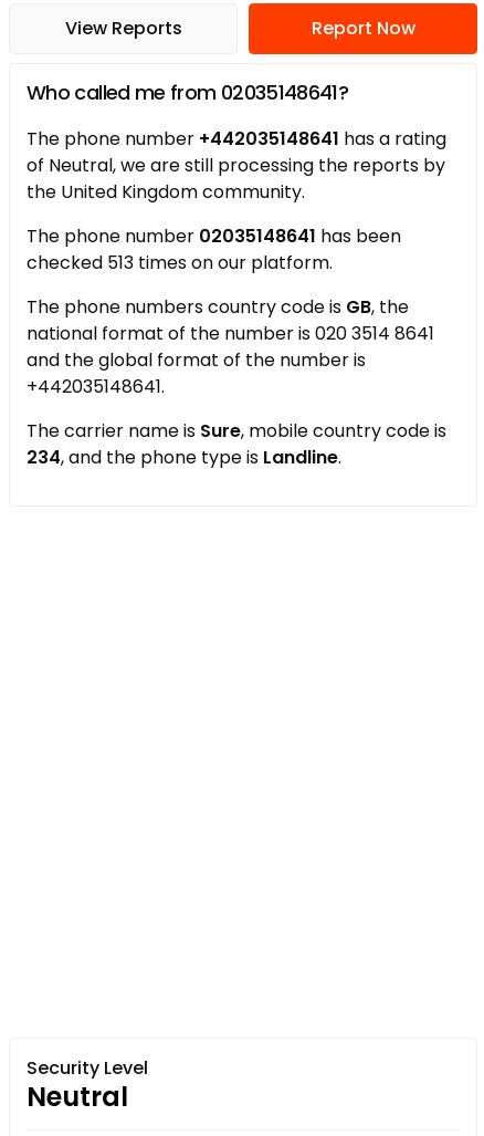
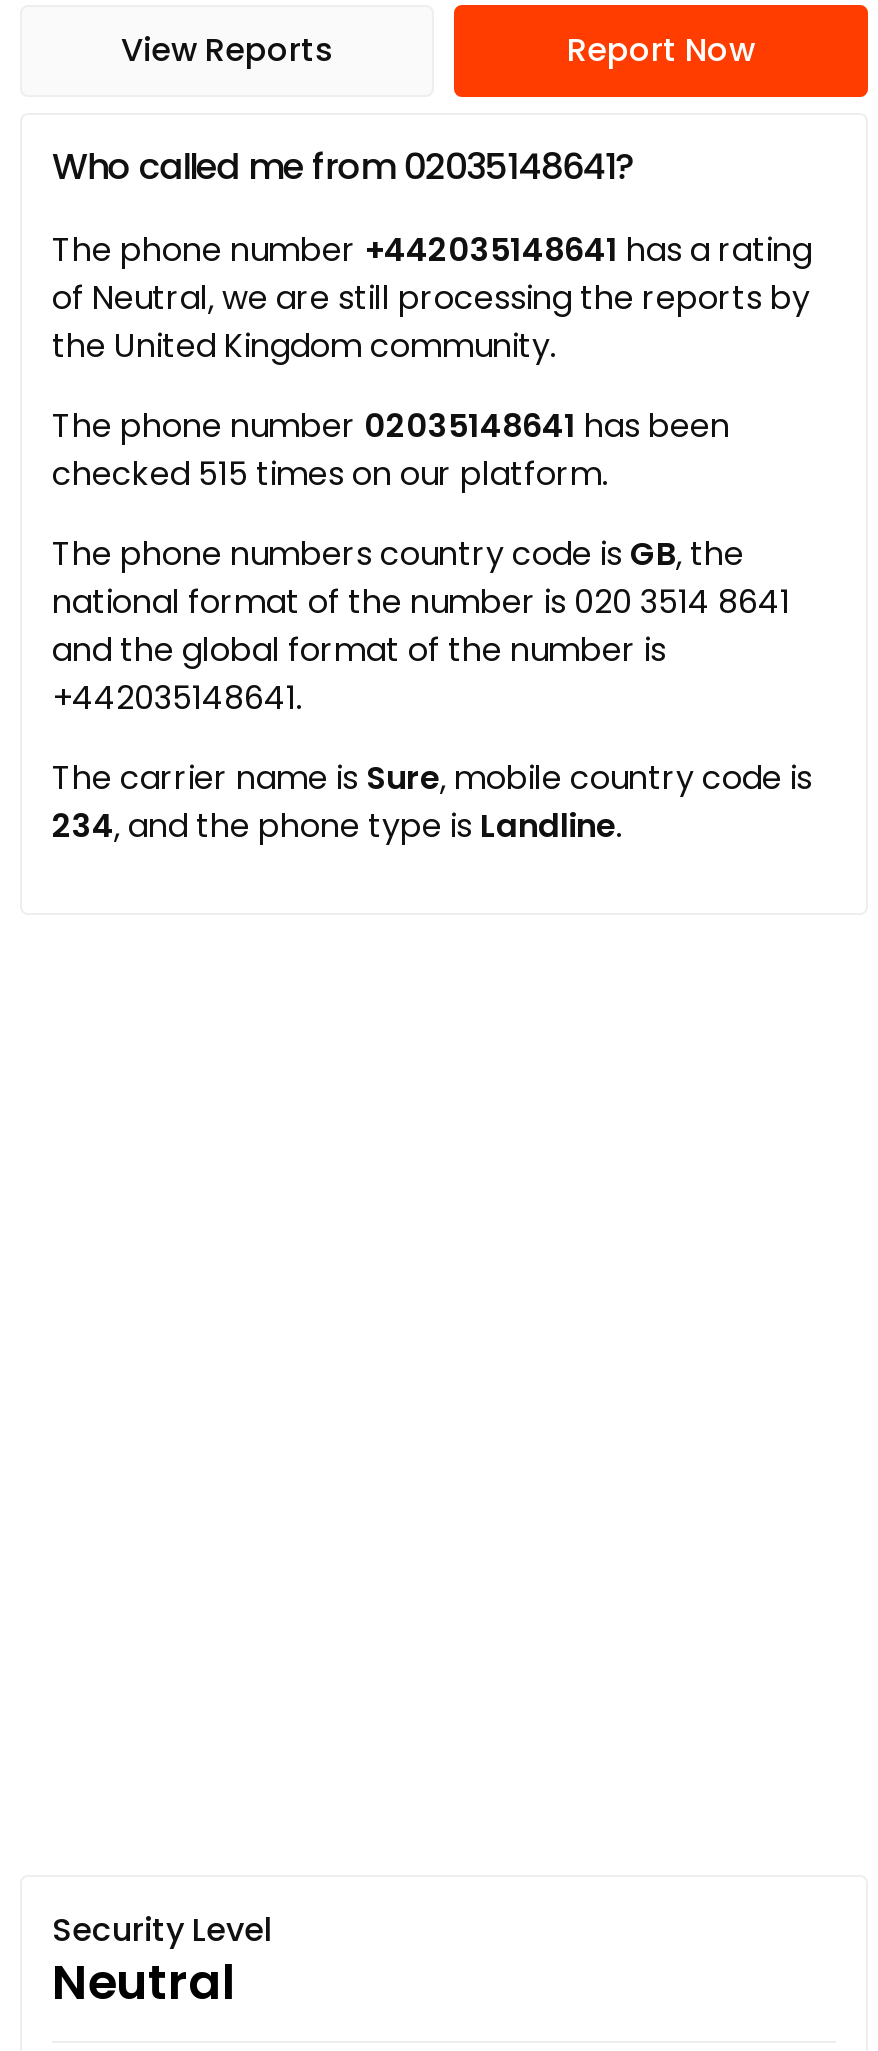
[27,250,333,275] checked 513 times on our platform. -> [52,451,608,497] checked 515 times on our platform.

